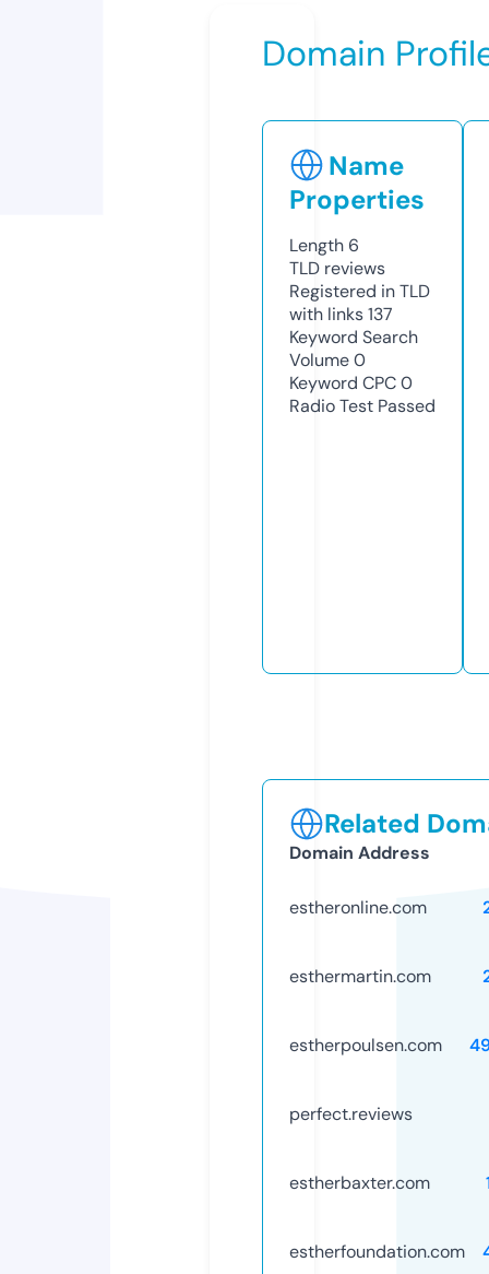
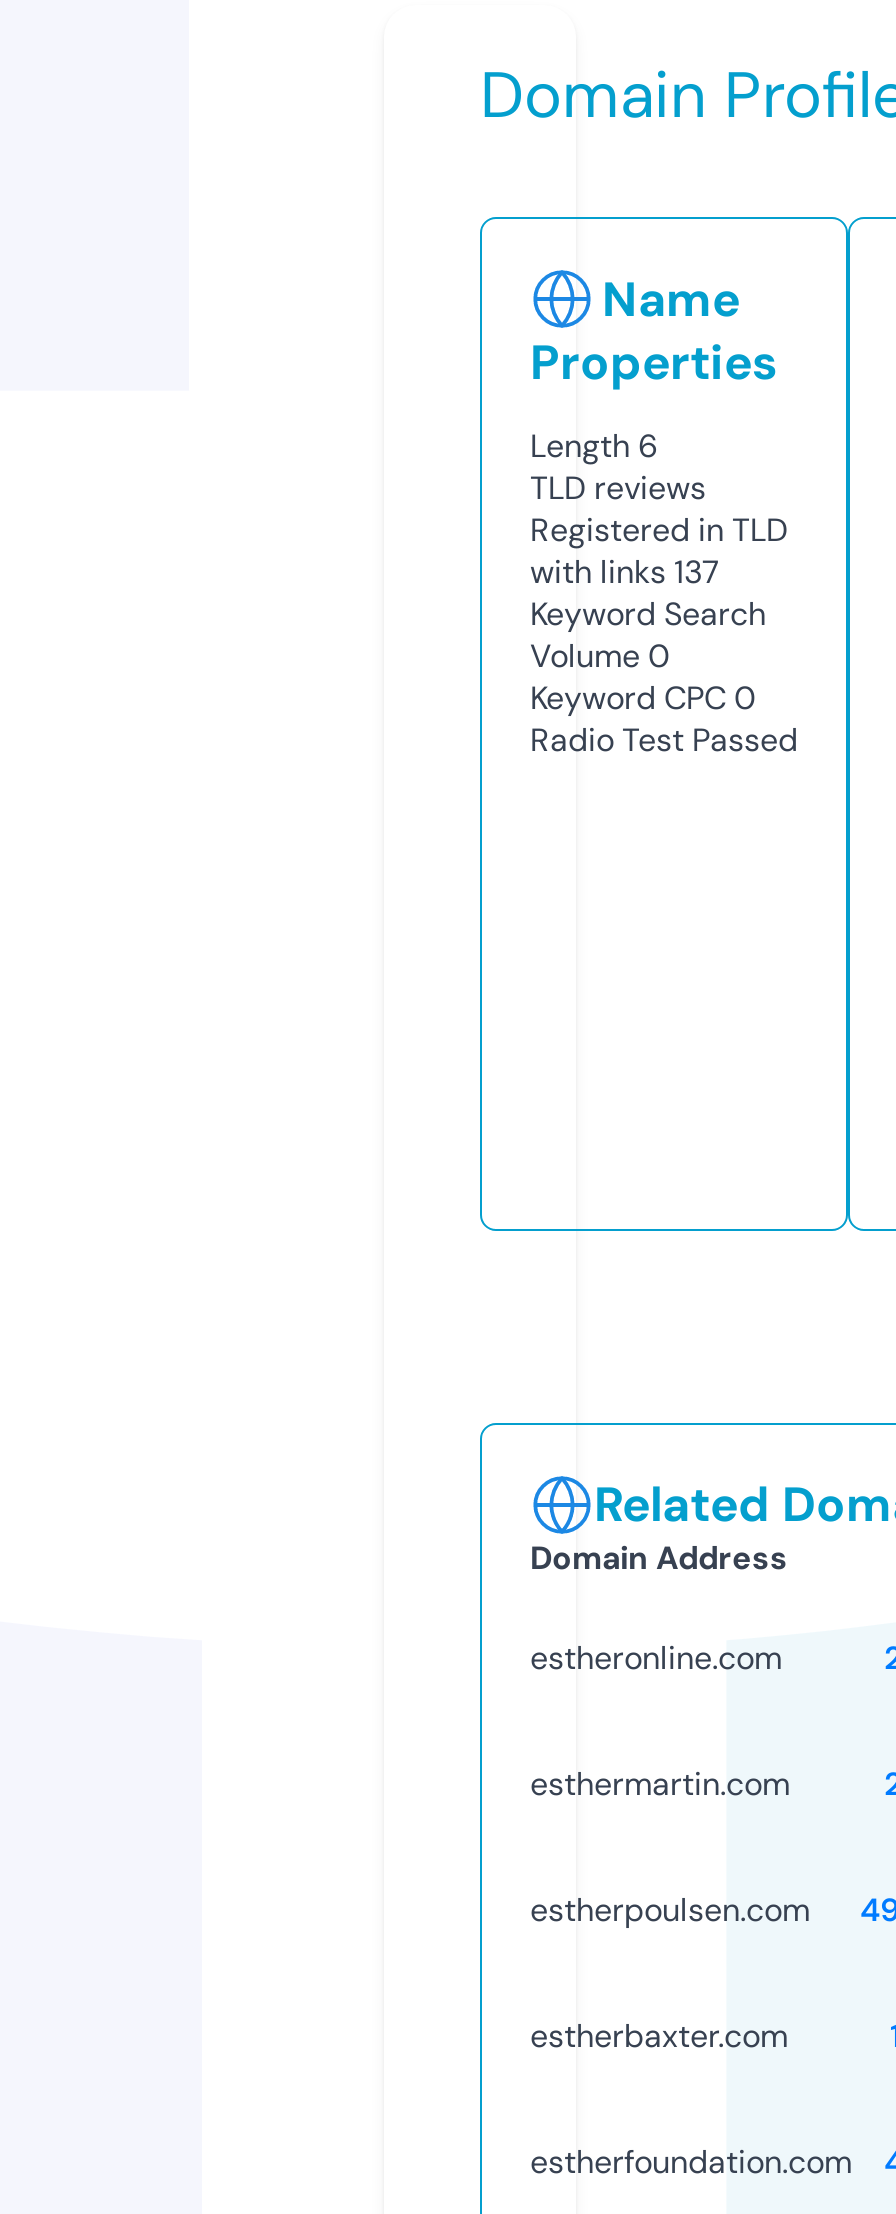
[289,1102,413,1125] perfect.reviews -> none

